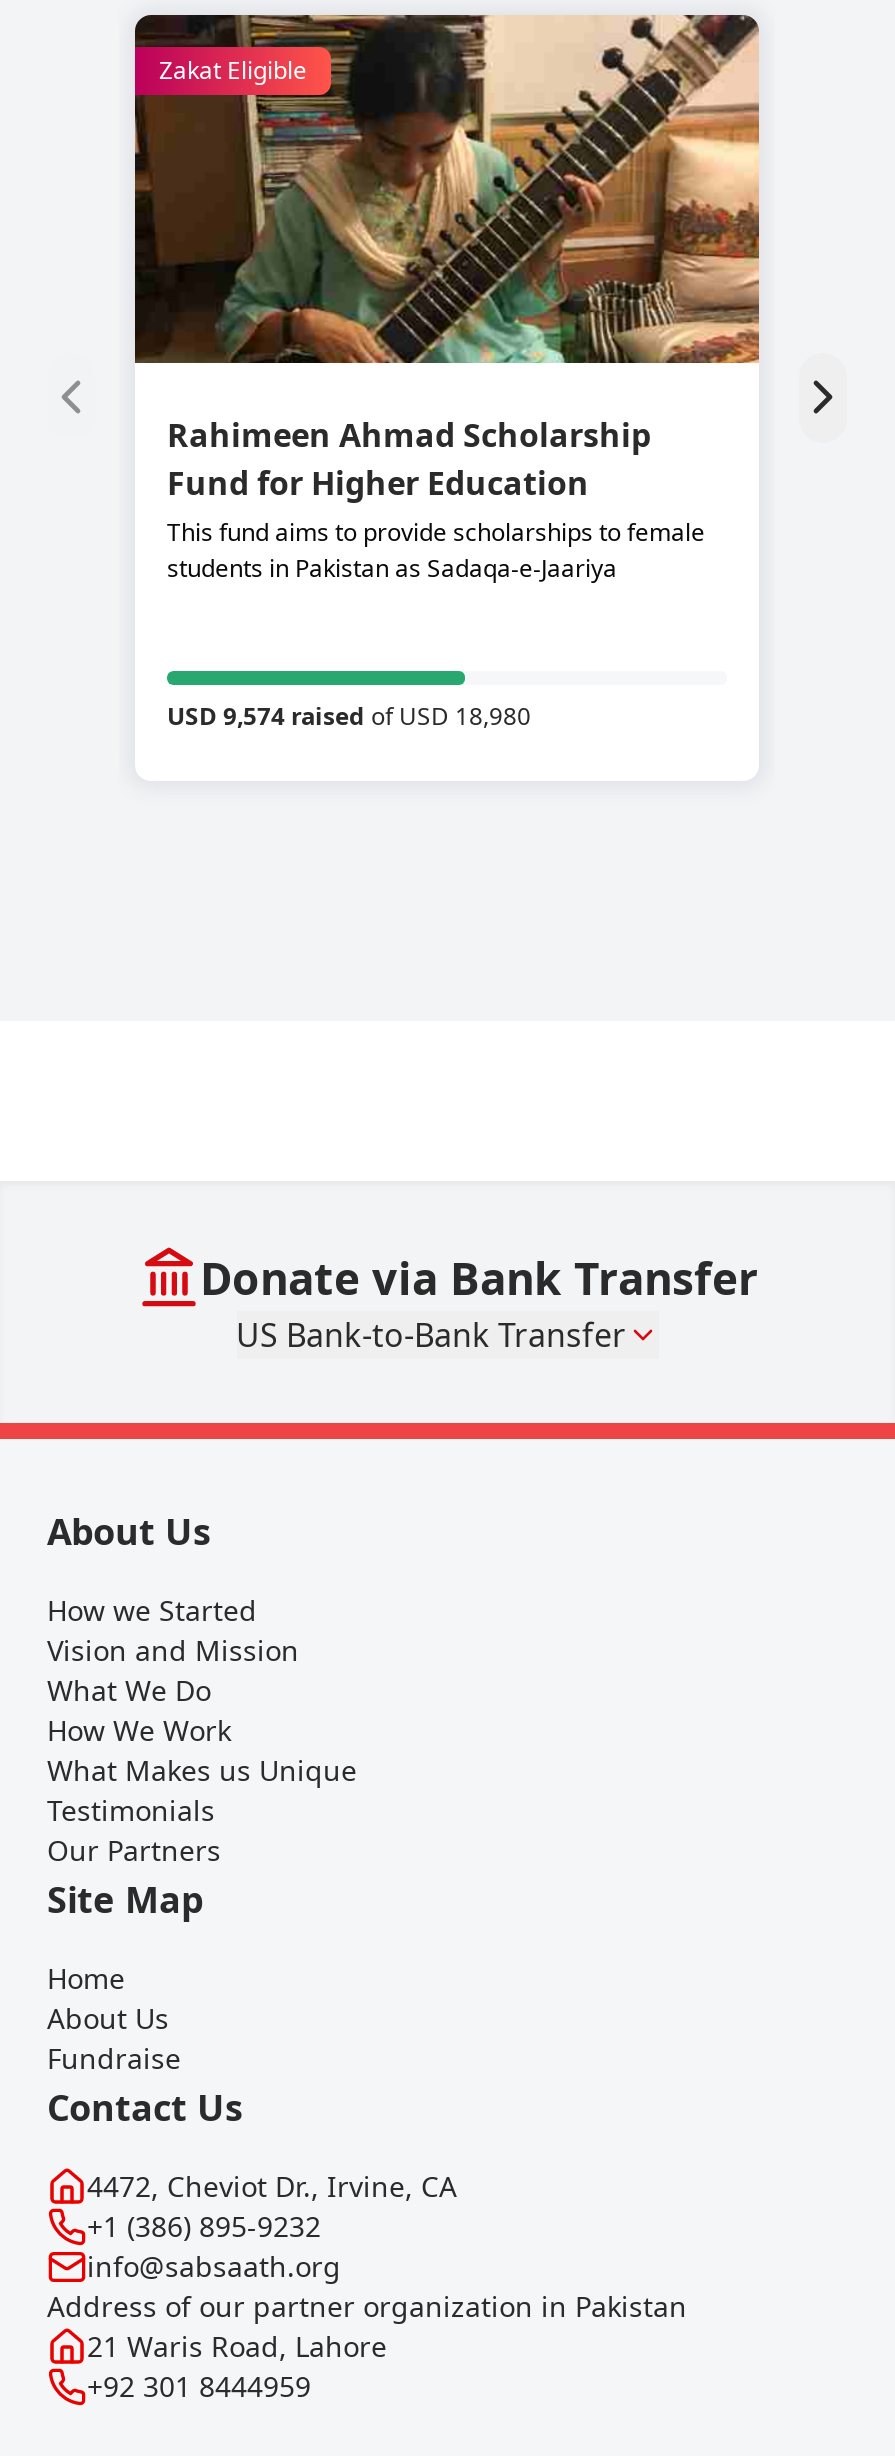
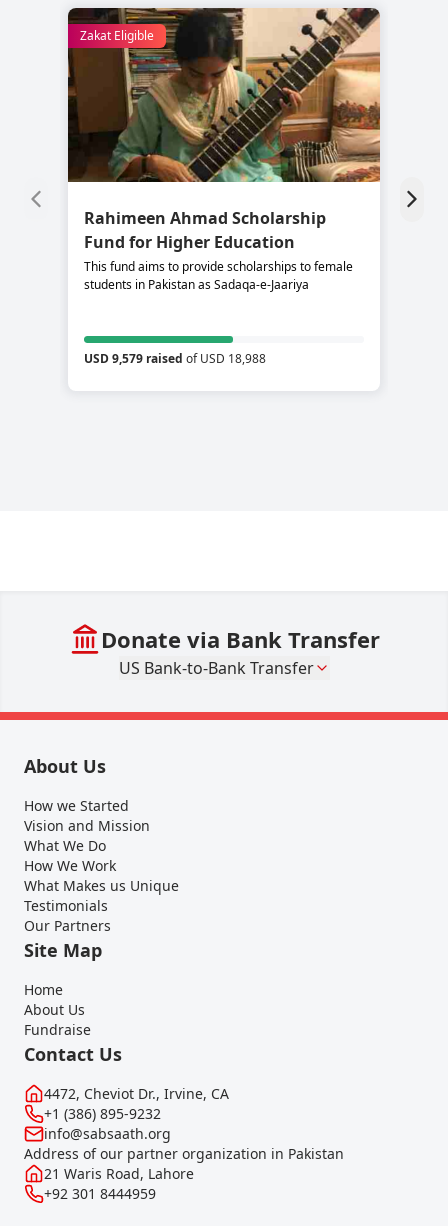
[167,699,531,733] USD 9,574 raised of USD 18,980 -> [84,350,266,367] USD 9,579 raised of USD 18,988

